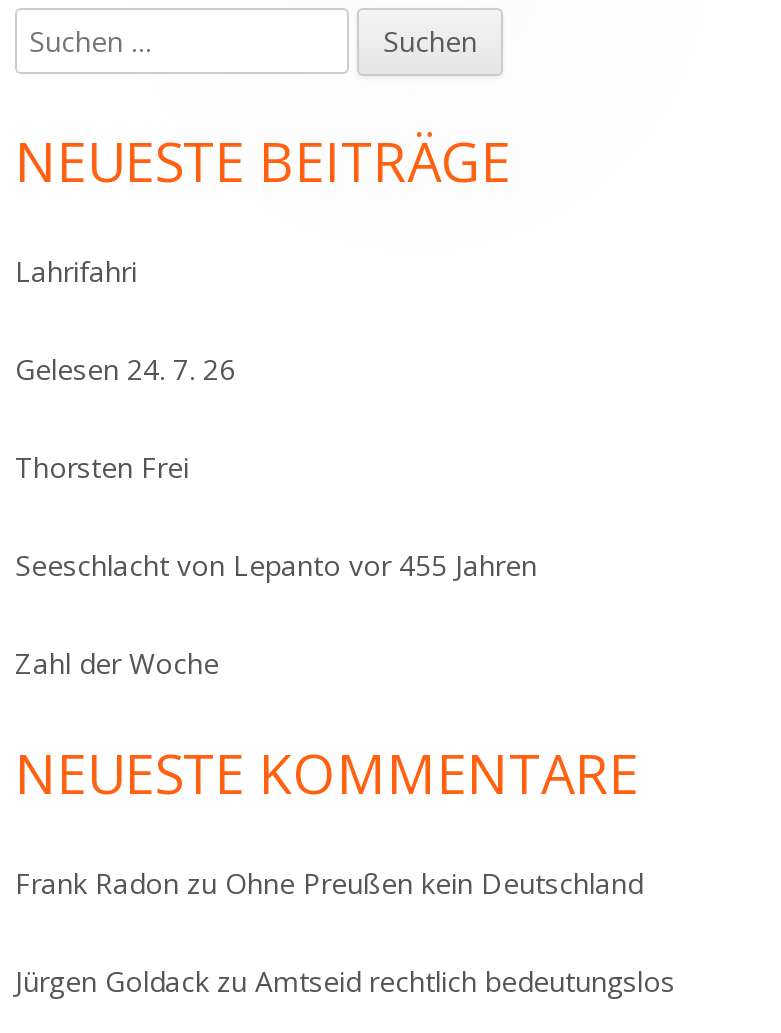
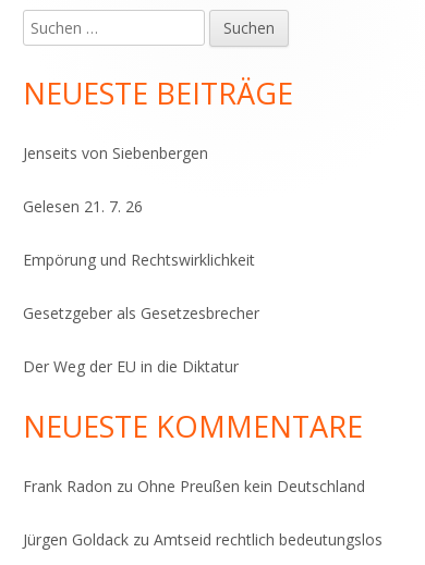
[15,252,137,290] Lahrifahri -> [23,143,208,163] Jenseits von Siebenbergen
[15,350,235,388] Gelesen 24. 7. 26 -> [23,196,143,217] Gelesen 21. 7. 26
[15,448,189,486] Thorsten Frei -> [23,249,255,270] Empörung und Rechtswirklichkeit
[15,546,537,584] Seeschlacht von Lepanto vor 455 Jahren -> [23,303,259,323] Gesetzgeber als Gesetzesbrecher
[15,644,219,682] Zahl der Woche -> [23,356,239,377] Der Weg der EU in die Diktatur

